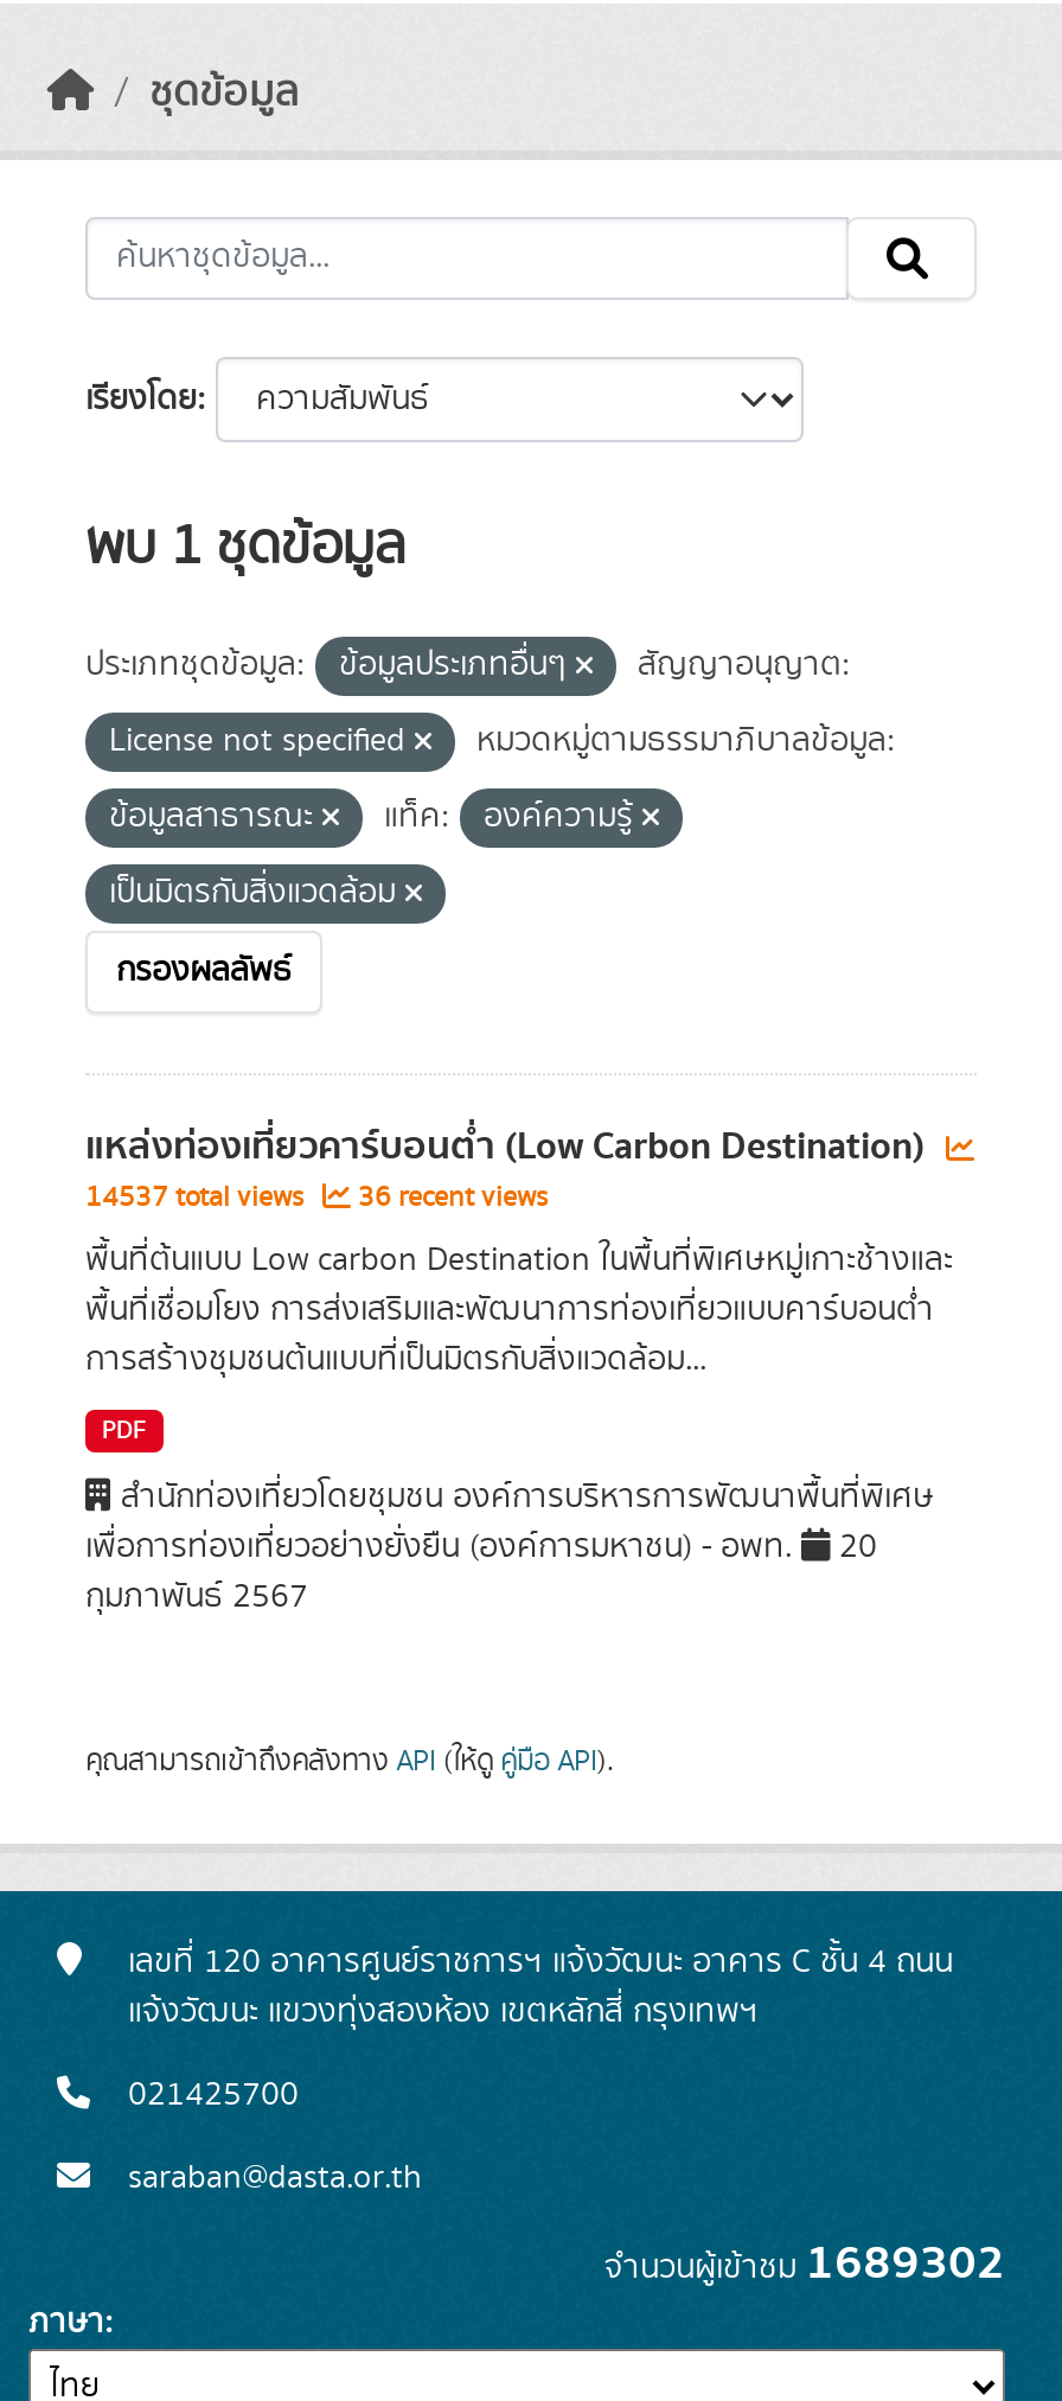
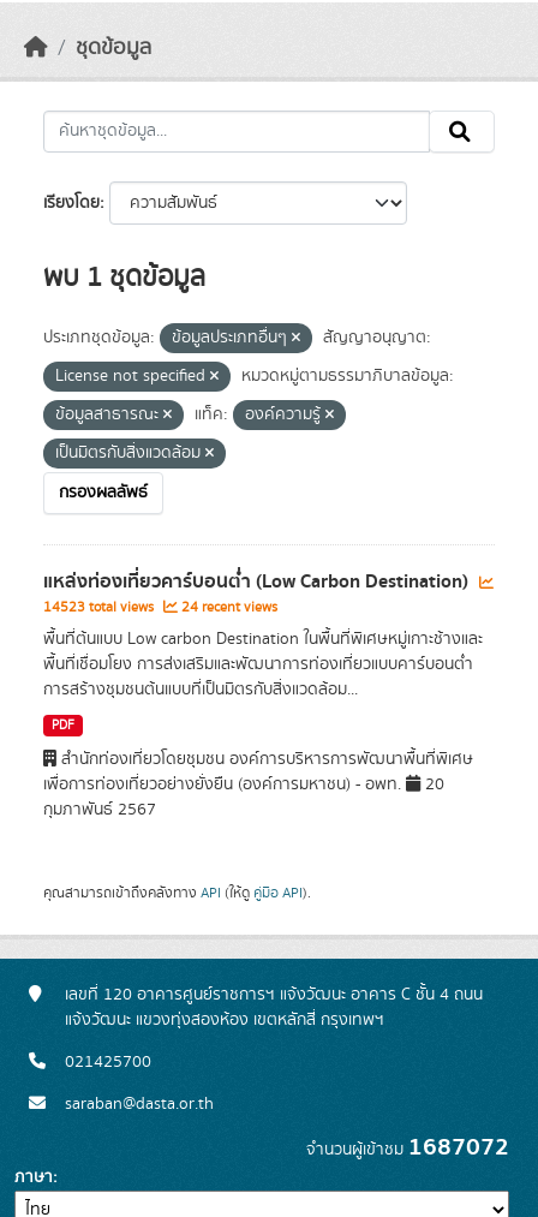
[85,1177,311,1218] 14537 total views -> [43,597,157,618] 14523 total views
[351,1177,548,1218] 36 recent views -> [178,597,277,618] 24 recent views
[604,2226,1005,2301] จำนวนผู้เข้าชม1689302 -> [306,1128,509,1167] จำนวนผู้เข้าชม1687072

